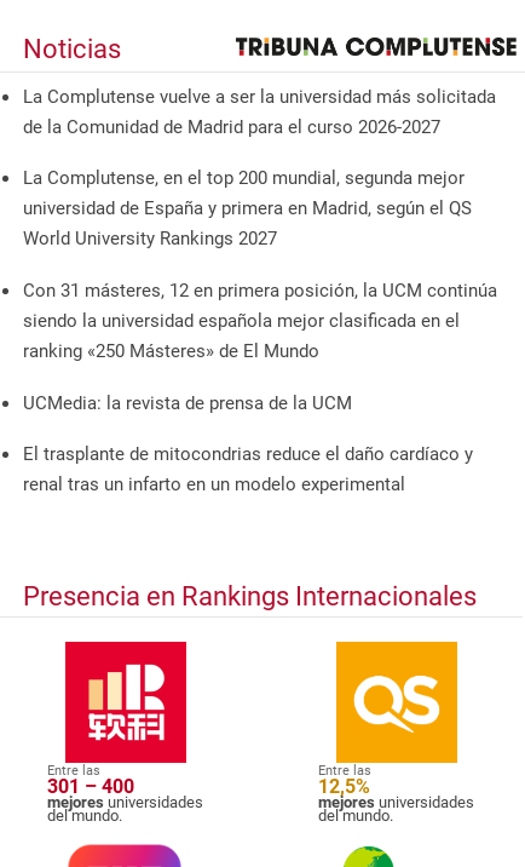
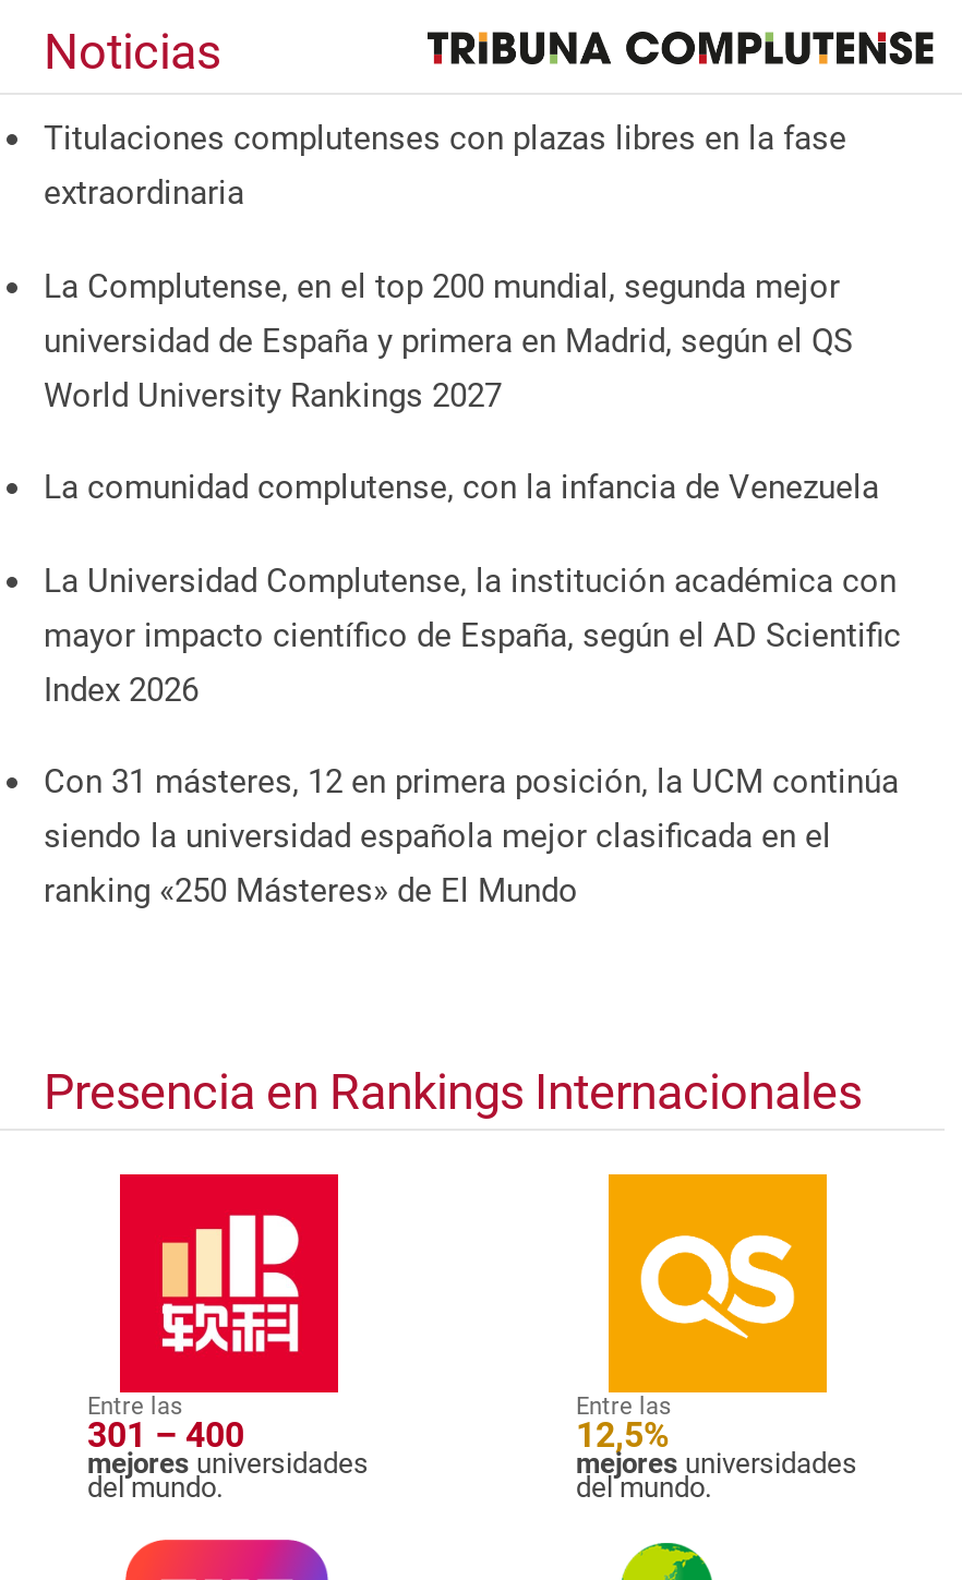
[23,86,496,138] La Complutense vuelve a ser la universidad más solicitada | de la Comunidad de Madrid para el curso 2026-2027 -> [44,118,846,212] Titulaciones complutenses con plazas libres en la fase | extraordinaria
none -> [44,468,901,709] La comunidad complutense, con la infancia de Venezuela | La Universidad Complutense, la institución académica con | mayor impacto científico de España, según el AD Scientific | Index 2026
moved [23,280,497,362] -> [44,763,899,911]: Con 31 másteres, 12 en primera posición, la UCM continúa | siendo la universidad española mejor clasificada en el | ranking «250 Másteres» de El Mundo
[23,392,473,495] UCMedia: la revista de prensa de la UCM | El trasplante de mitocondrias reduce el daño cardíaco y | renal tras un infarto en un modelo experimental -> none

